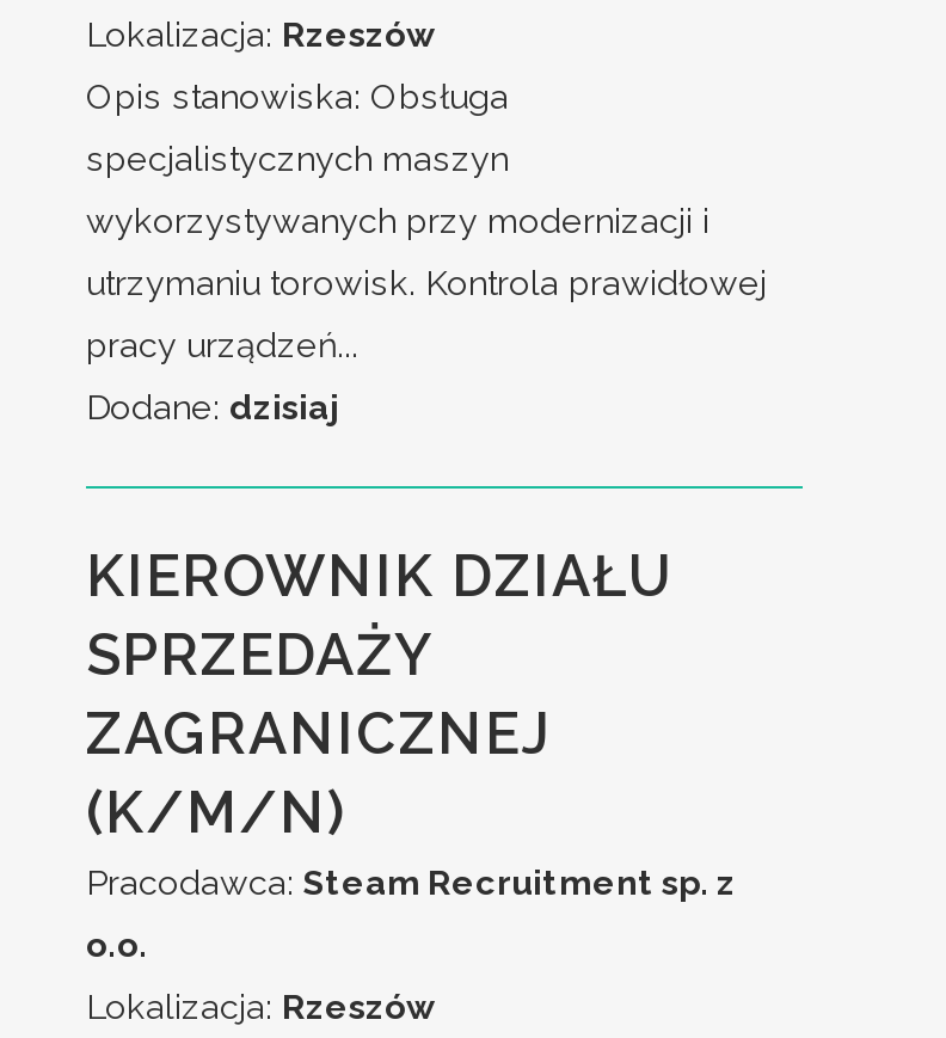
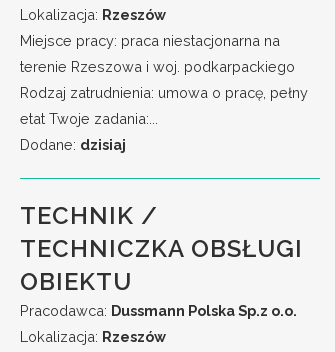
[86,75,767,364] Opis stanowiska: Obsługa | specjalistycznych maszyn | wykorzystywanych przy modernizacji i | utrzymaniu torowisk. Kontrola prawidłowej | pracy urządzeń... -> [20,32,308,127] Miejsce pracy: praca niestacjonarna na | terenie Rzeszowa i woj. podkarpackiego | Rodzaj zatrudnienia: umowa o pracę, pełny | etat Twoje zadania:...
[86,541,736,964] KIEROWNIK DZIAŁU | SPRZEDAŻY | ZAGRANICZNEJ | (K/M/N) | Pracodawca: Steam Recruitment sp. z | o.o. -> [20,201,303,319] TECHNIK / | TECHNICZKA OBSŁUGI | OBIEKTU | Pracodawca: Dussmann Polska Sp.z o.o.

